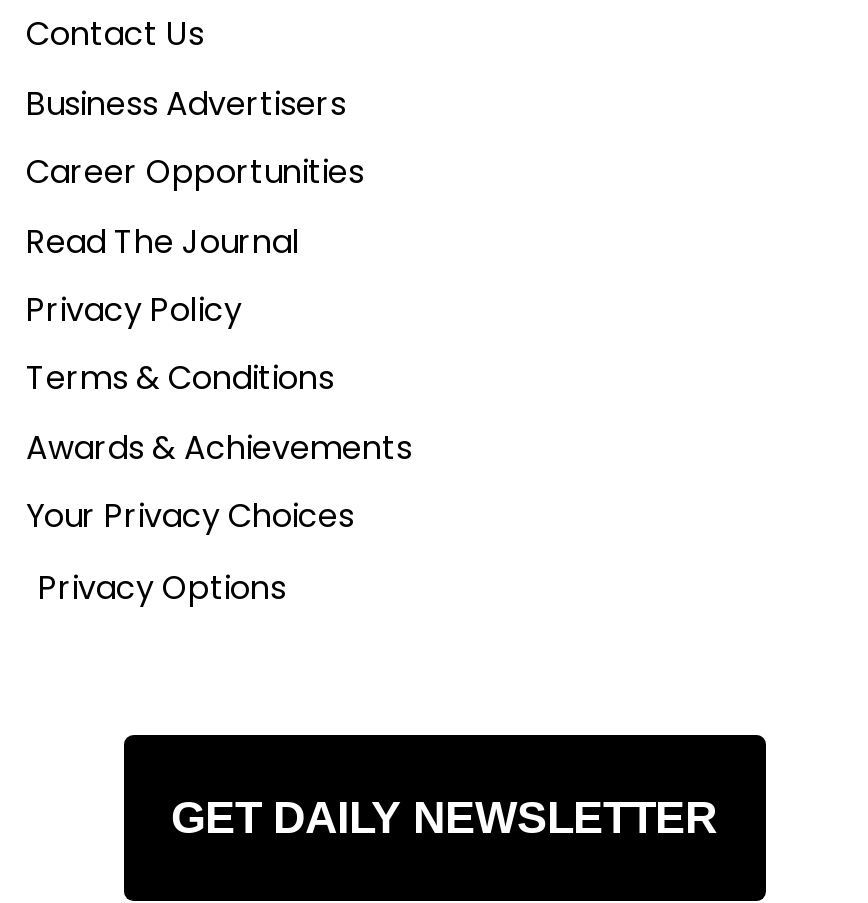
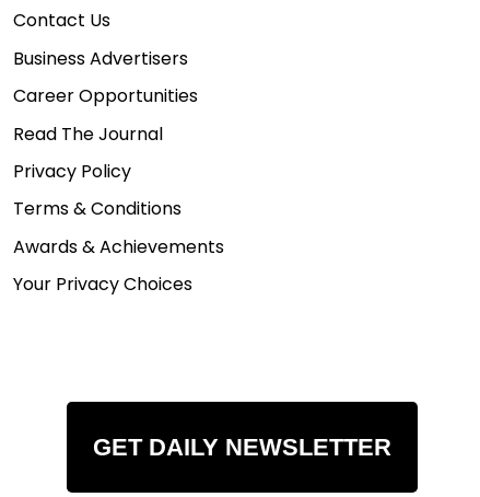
[38,564,286,610] Privacy Options -> none

